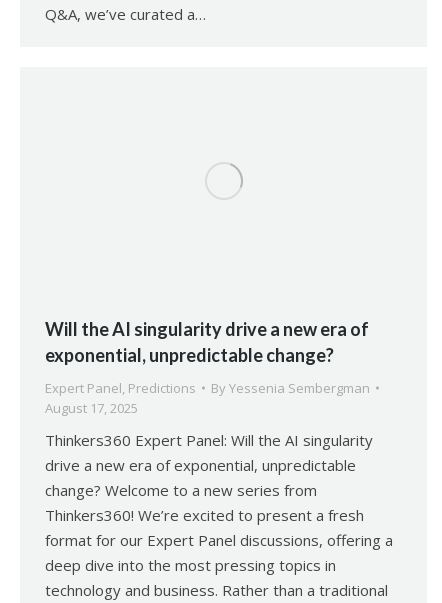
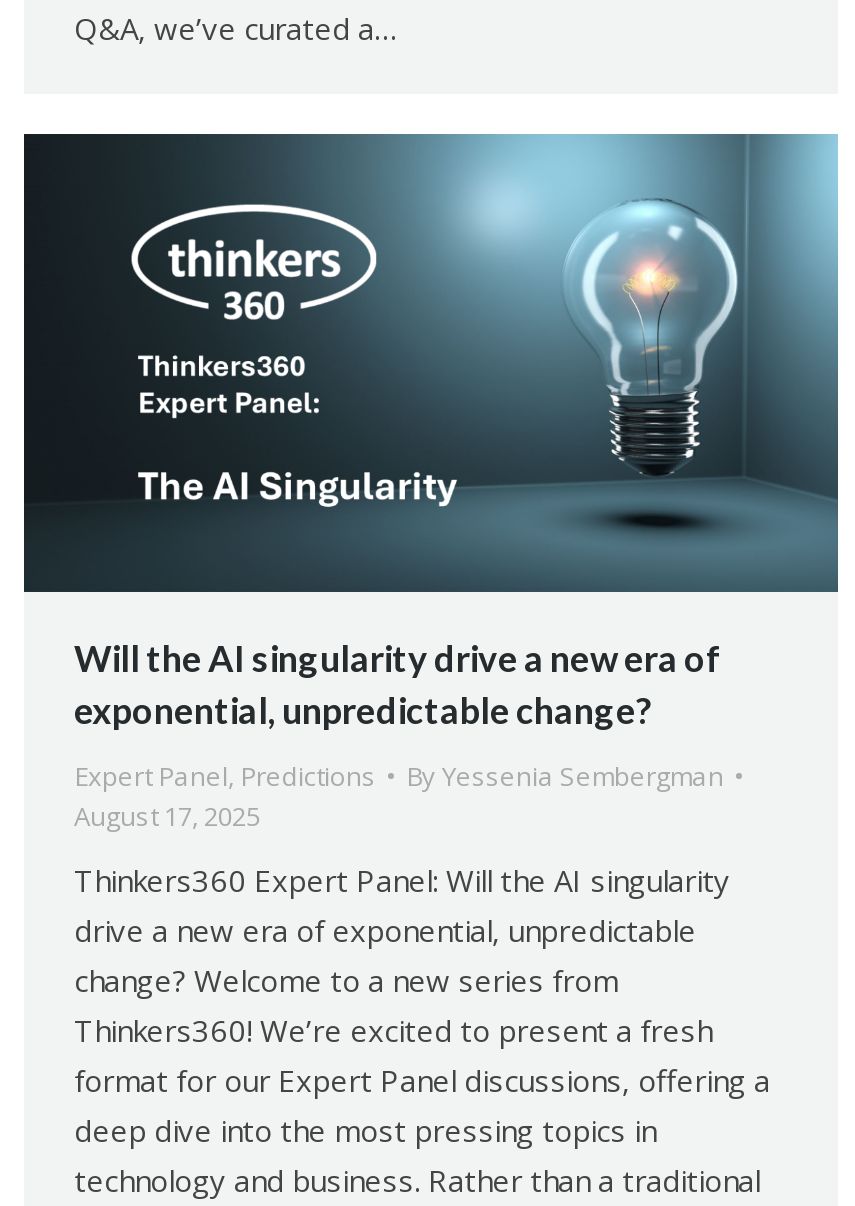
none -> [22,132,840,594] [image]

